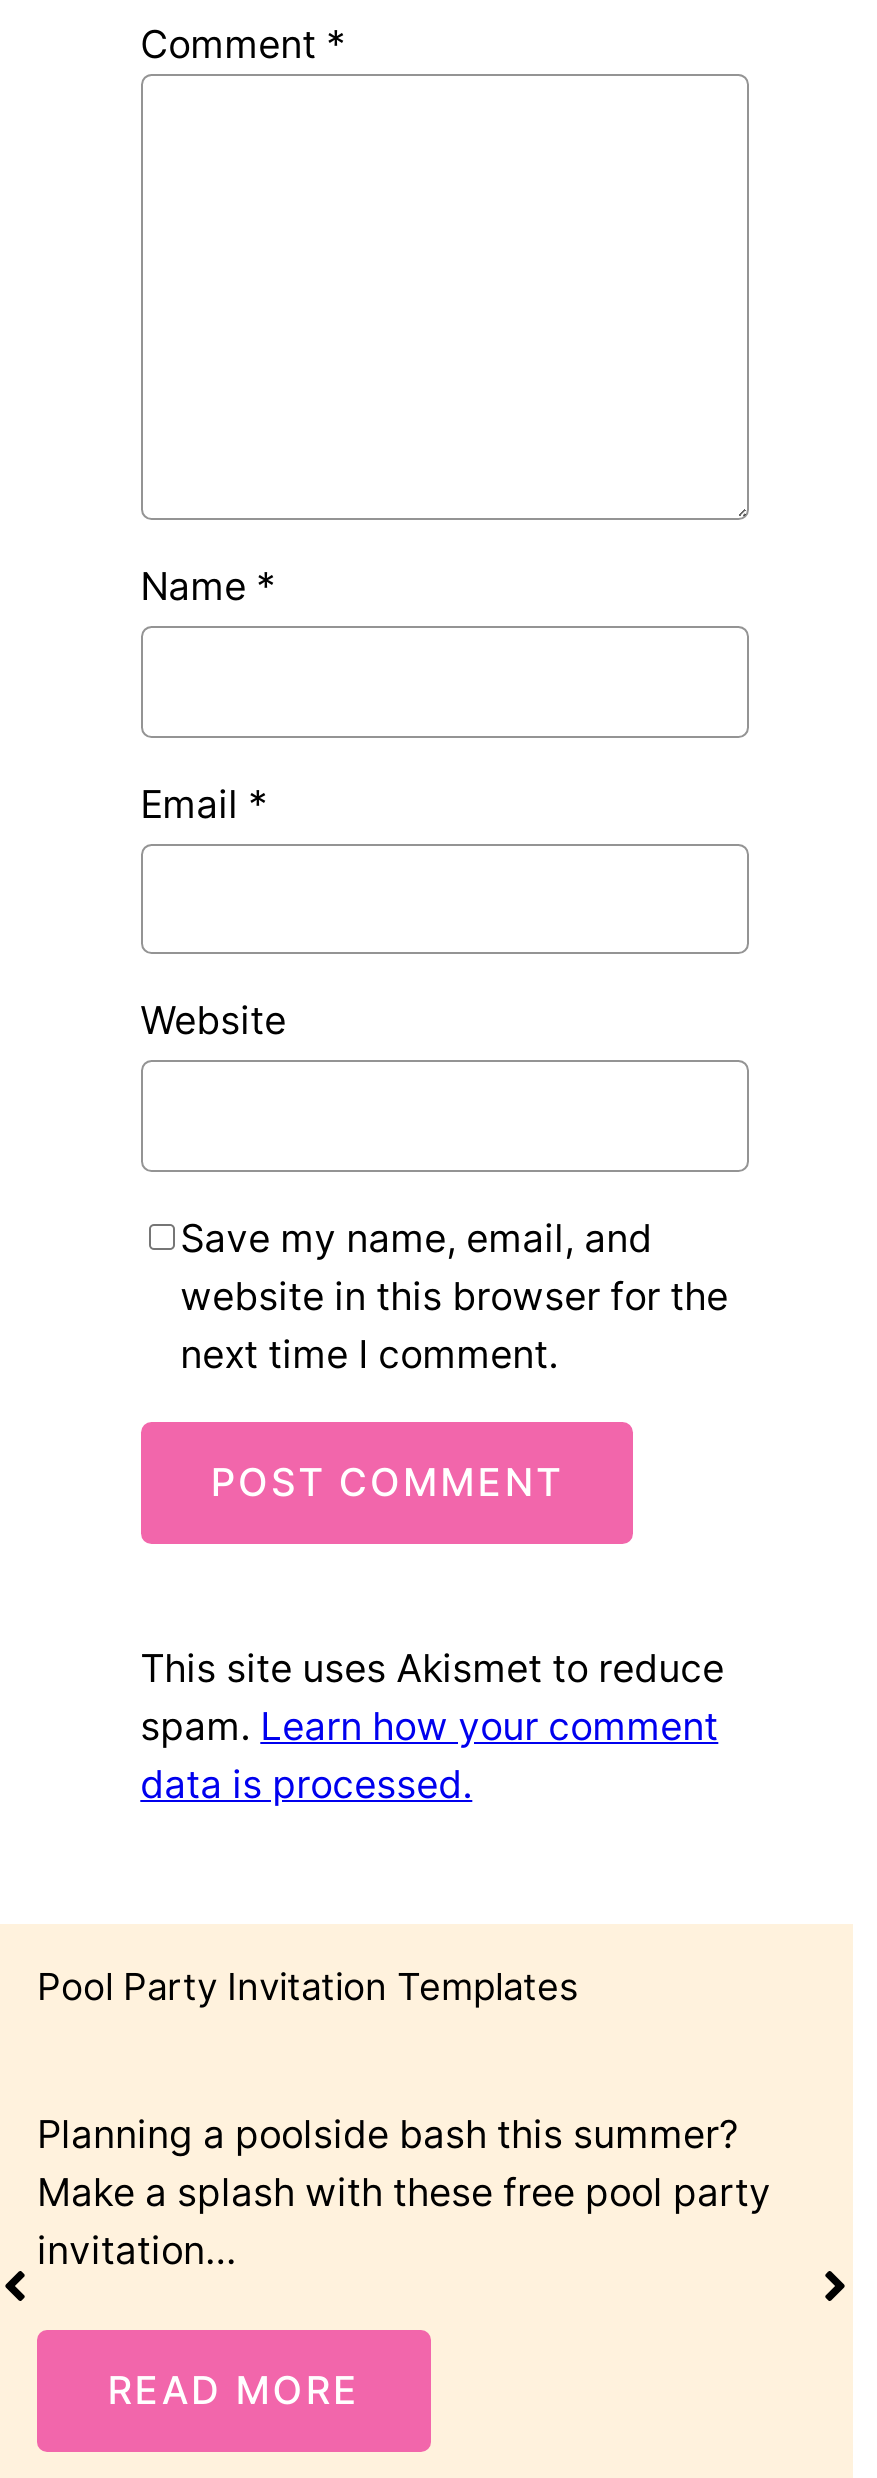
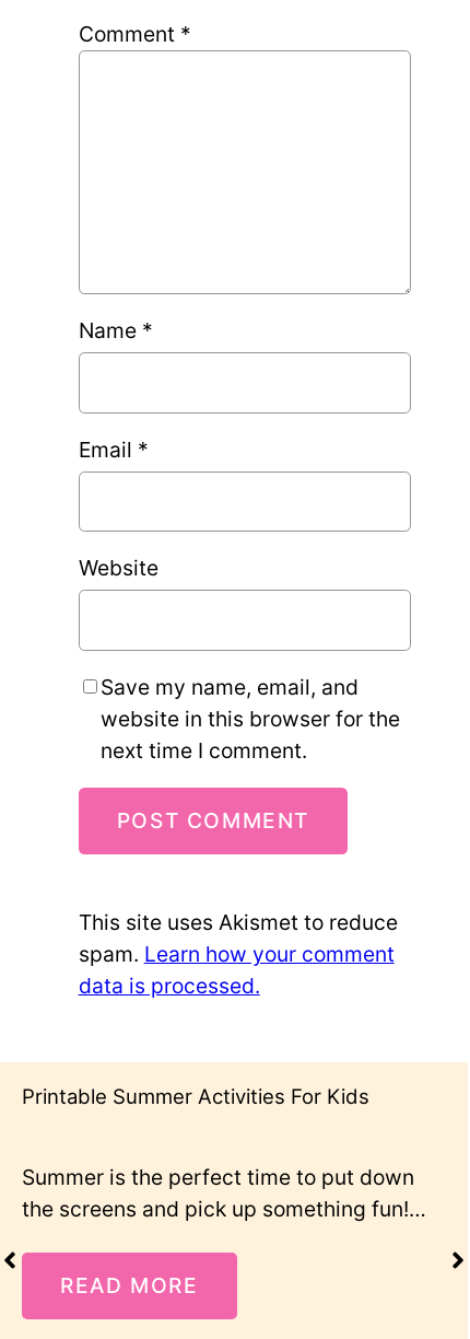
[37,1963,579,2007] Pool Party Invitation Templates -> [22,1084,369,1108] Printable Summer Activities For Kids
[37,2110,771,2274] Planning a poolside bash this summer? | Make a splash with these free pool party | invitation… -> [22,1164,426,1222] Summer is the perfect time to put down | the screens and pick up something fun!…

